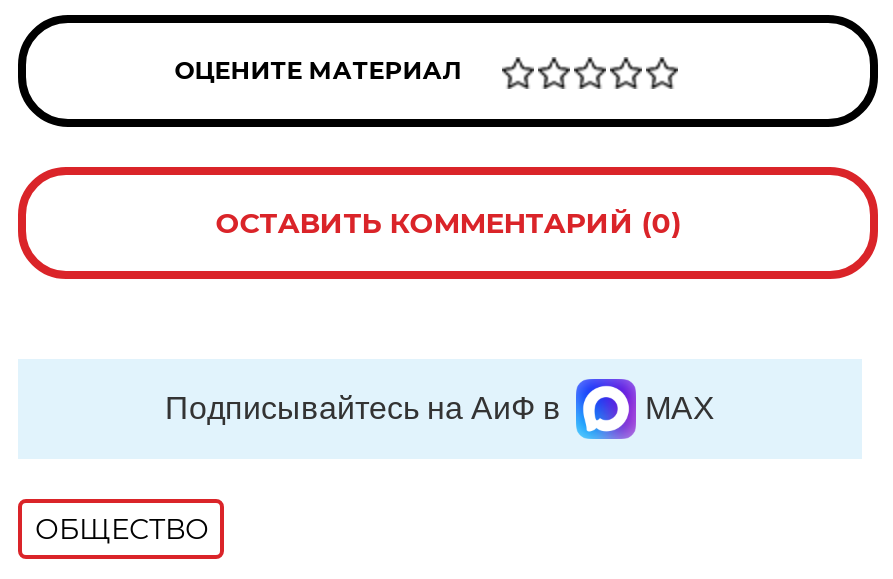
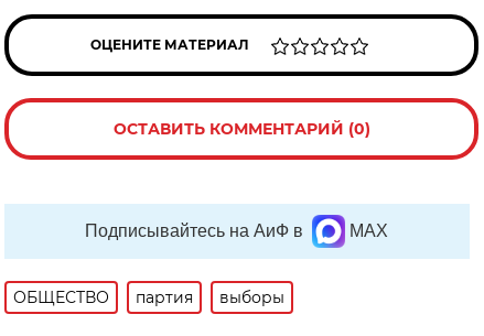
none -> [136,288,285,307] партия | выборы

